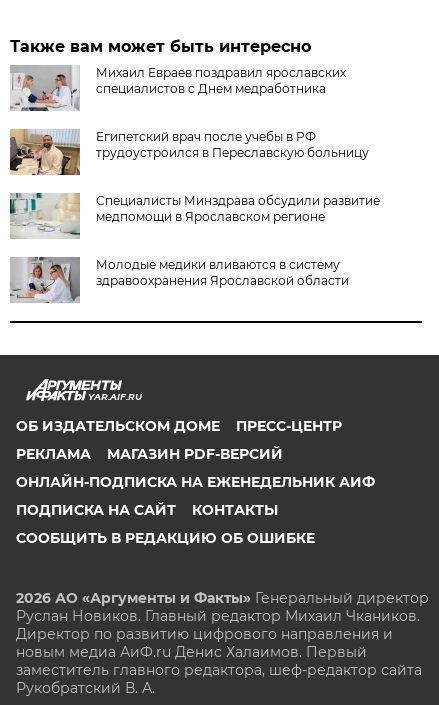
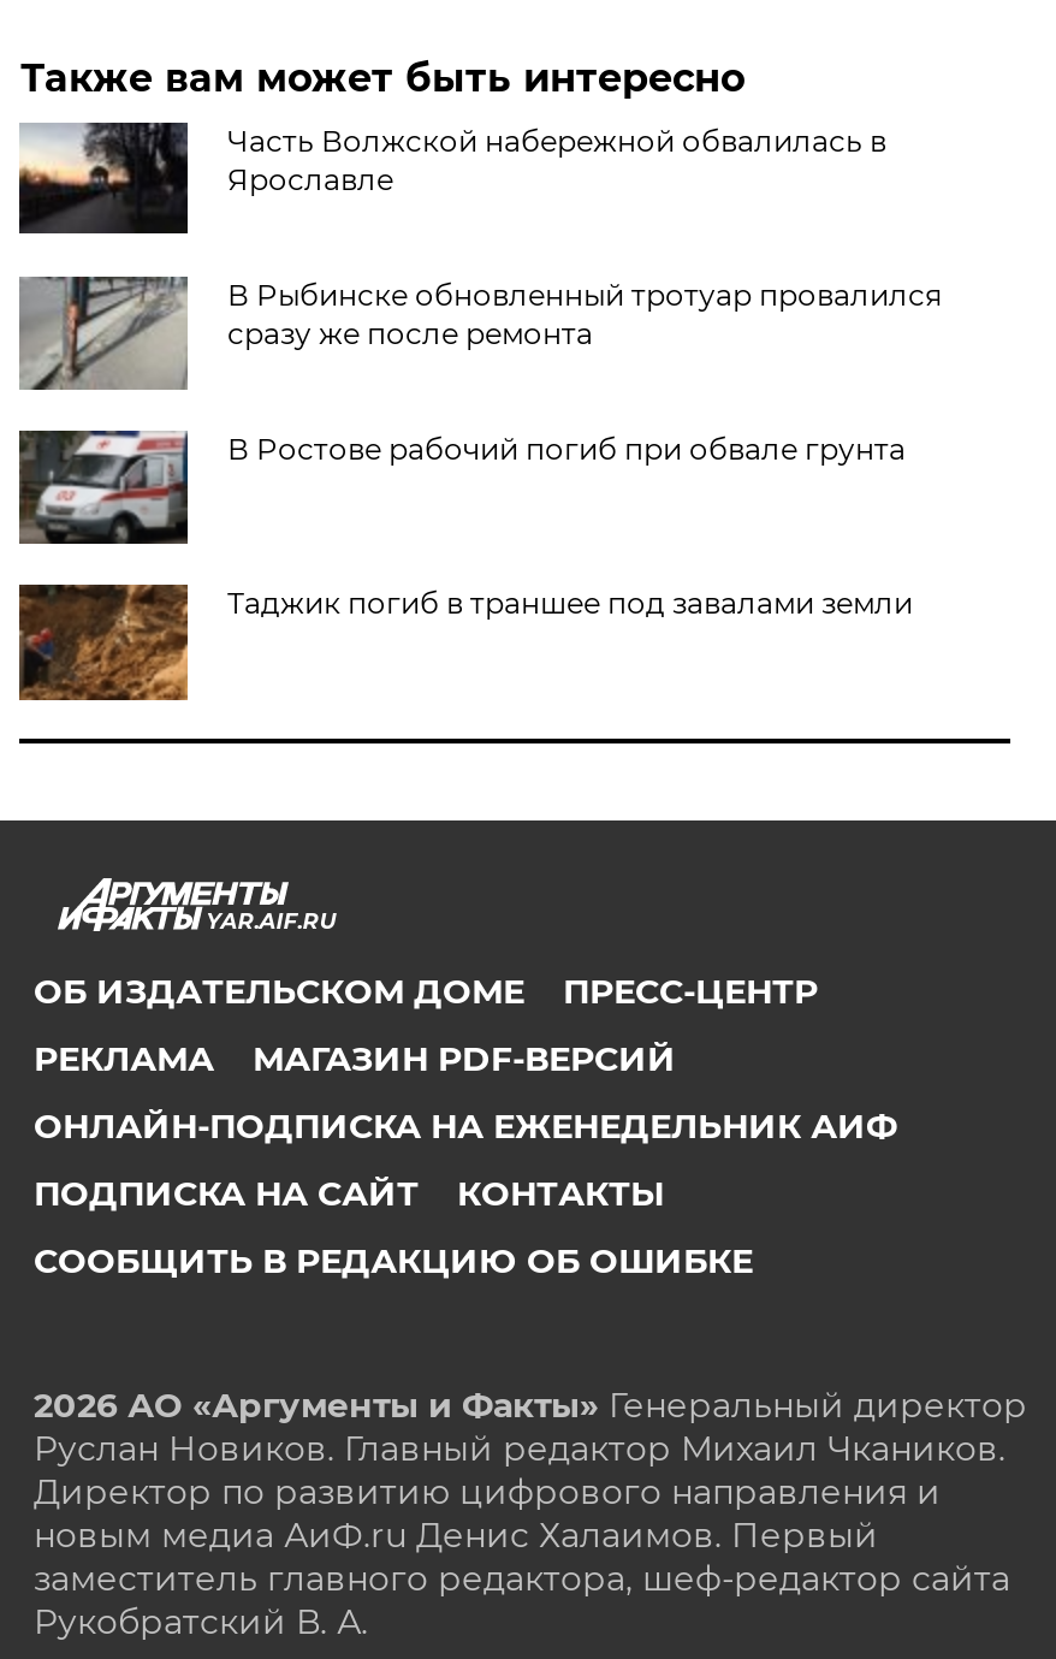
[10,65,346,112] [image] | Михаил Евраев поздравил ярославских | специалистов с Днем медработника -> [17,120,886,236] [image] | Часть Волжской набережной обвалилась в | Ярославле
[10,128,369,176] [image] | Египетский врач после учебы в РФ | трудоустроился в Переславскую больницу -> [19,274,941,392] [image] | В Рыбинске обновленный тротуар провалился | сразу же после ремонта
[9,192,380,240] [image] | Специалисты Минздрава обсудили развитие | медпомощи в Ярославском регионе -> [19,428,905,546] [image] | В Ростове рабочий погиб при обвале грунта
[9,256,349,305] [image] | Молодые медики вливаются в систему | здравоохранения Ярославской области -> [17,582,913,703] [image] | Таджик погиб в траншее под завалами земли

